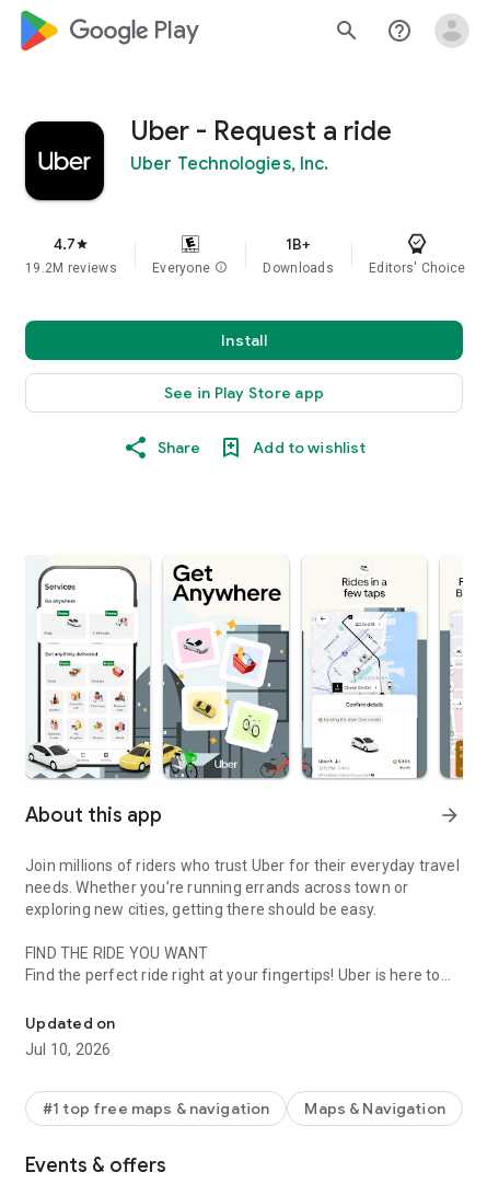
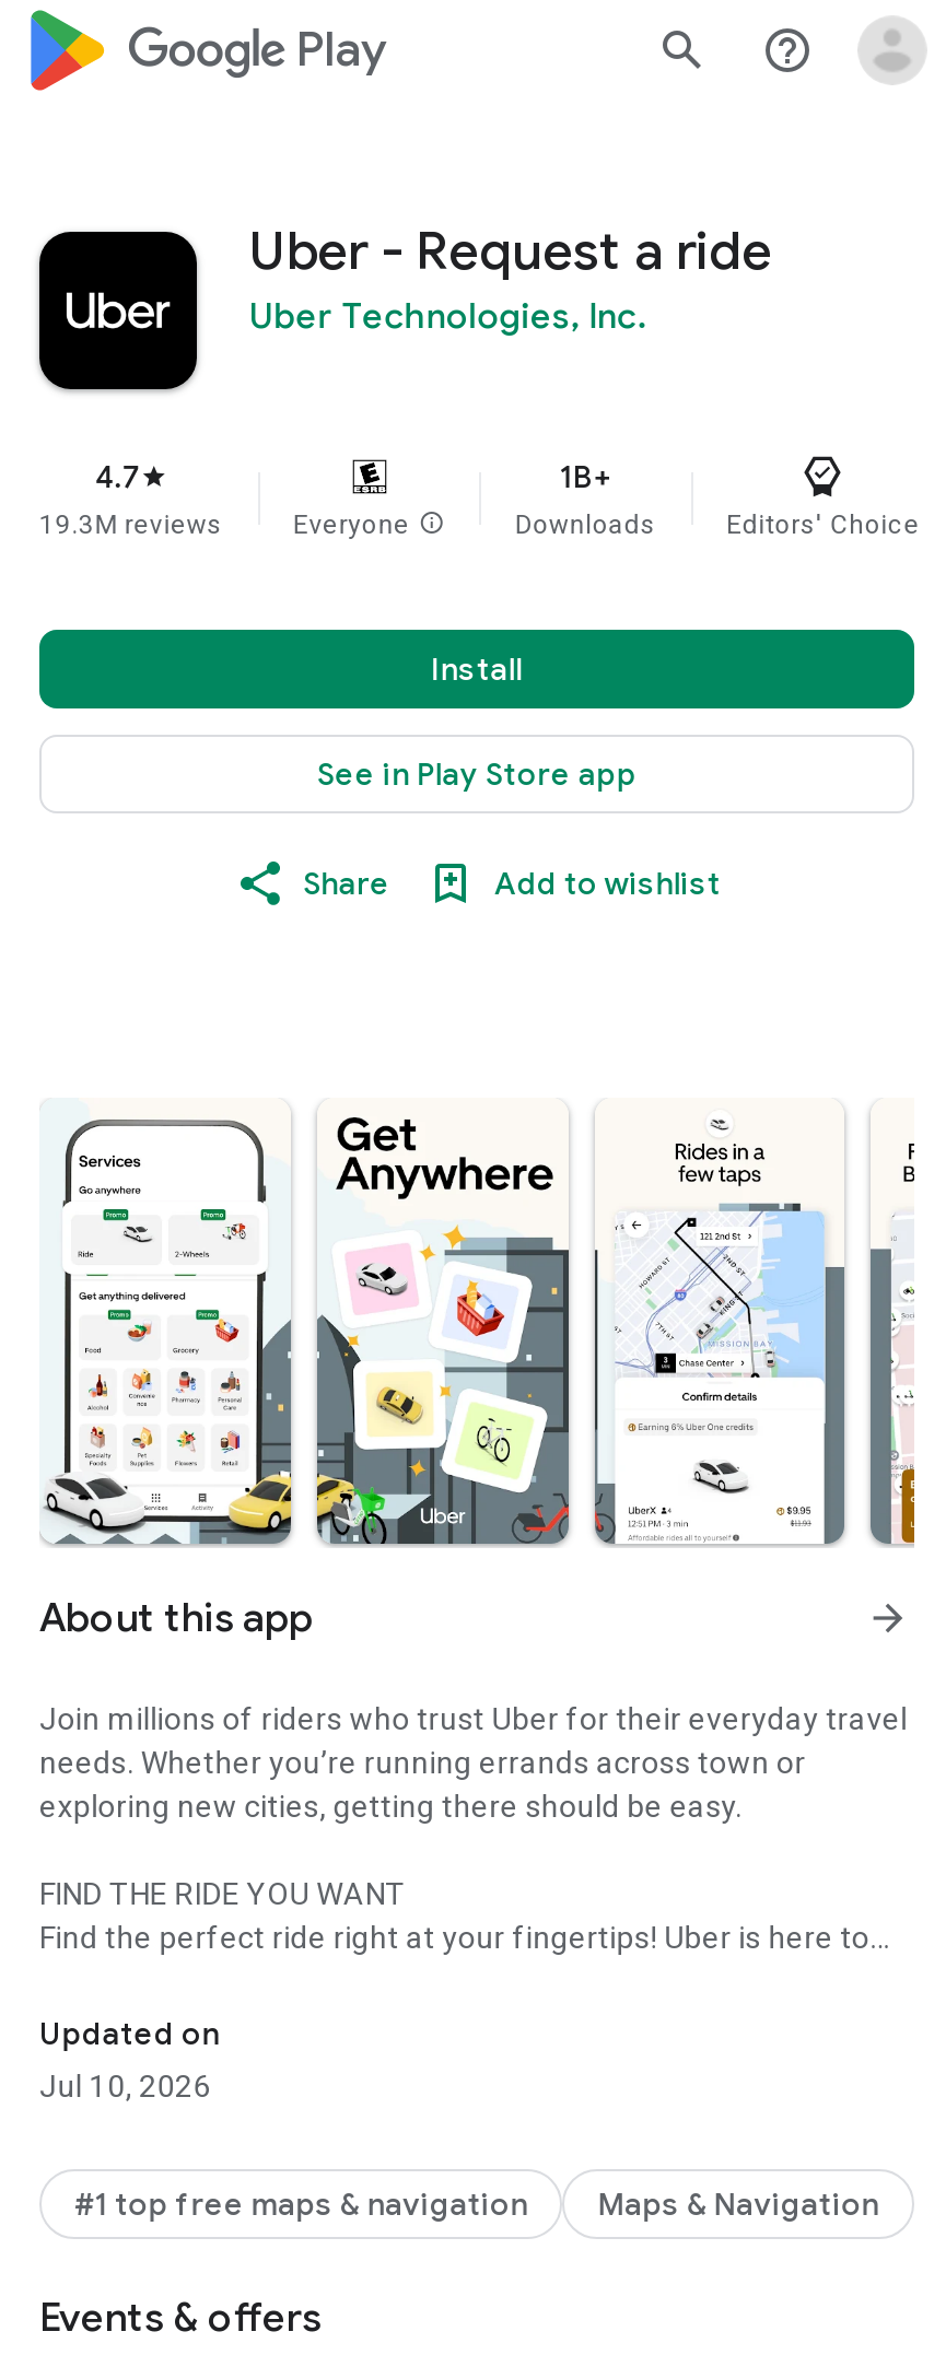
[25,260,117,276] 19.2M reviews -> [39,509,223,540] 19.3M reviews

